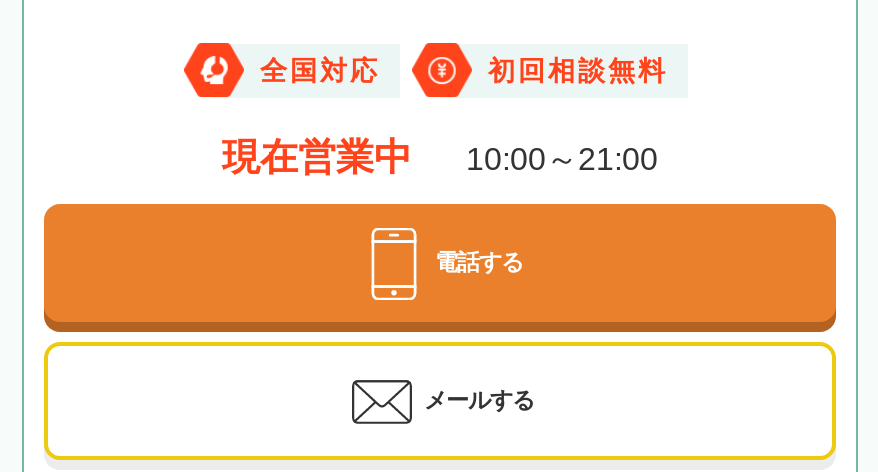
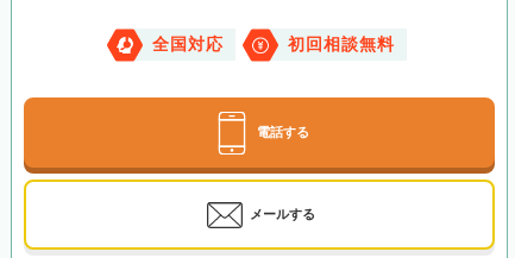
[222,135,658,177] 現在営業中 | 10:00～21:00 -> none

